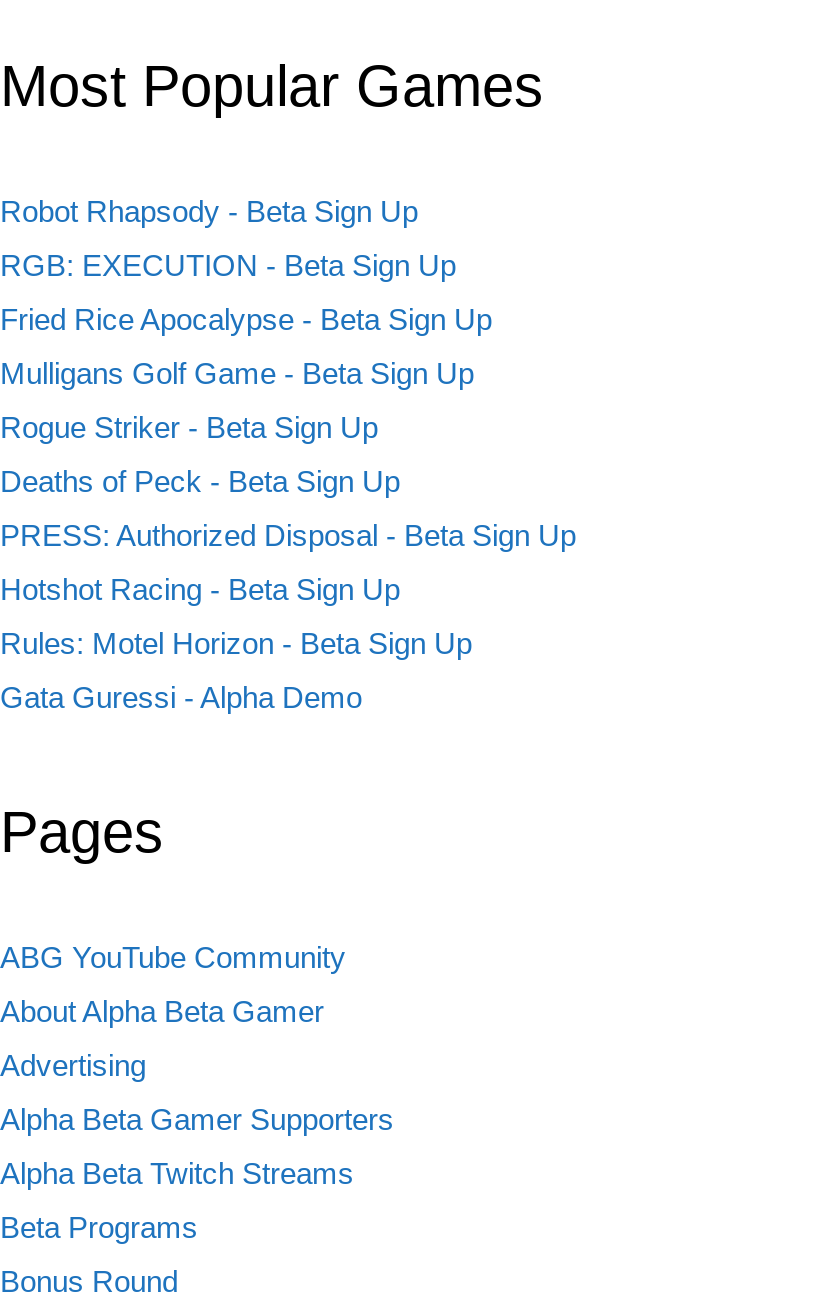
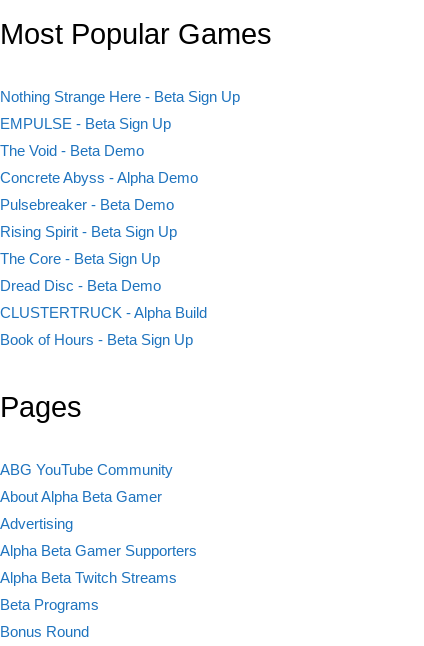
[0,193,418,227] Robot Rhapsody - Beta Sign Up -> [0,88,240,105] Nothing Strange Here - Beta Sign Up
[0,247,456,281] RGB: EXECUTION - Beta Sign Up -> [0,115,171,132] EMPULSE - Beta Sign Up
[0,301,492,335] Fried Rice Apocalypse - Beta Sign Up -> [0,142,144,159] The Void - Beta Demo
[0,355,474,389] Mulligans Golf Game - Beta Sign Up -> [0,169,198,186] Concrete Abyss - Alpha Demo
[0,409,378,443] Rogue Striker - Beta Sign Up -> [0,196,174,213] Pulsebreaker - Beta Demo
[0,463,400,497] Deaths of Peck - Beta Sign Up -> [0,223,177,240] Rising Spirit - Beta Sign Up
[0,517,576,551] PRESS: Authorized Disposal - Beta Sign Up -> [0,250,160,267] The Core - Beta Sign Up
[0,571,400,605] Hotshot Racing - Beta Sign Up -> [0,277,161,294] Dread Disc - Beta Demo
[0,625,472,659] Rules: Motel Horizon - Beta Sign Up -> [0,304,207,321] CLUSTERTRUCK - Alpha Build
[0,679,362,713] Gata Guressi - Alpha Demo -> [0,331,193,348] Book of Hours - Beta Sign Up

